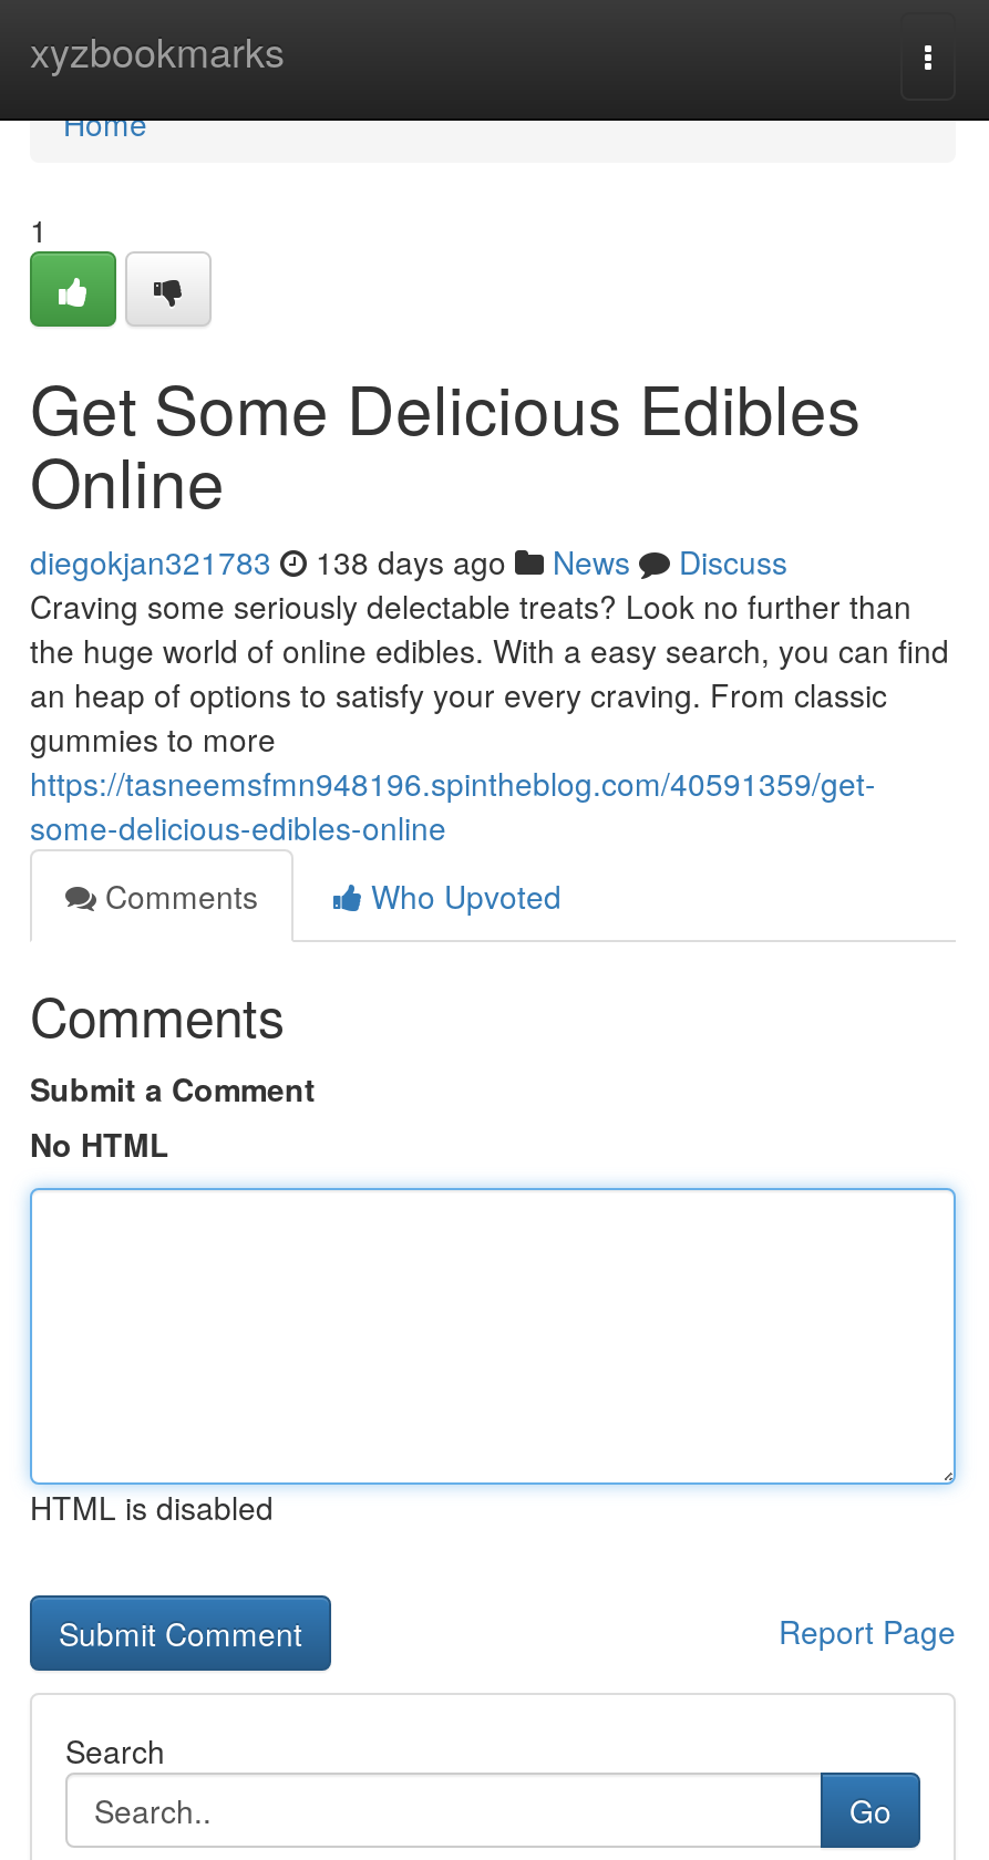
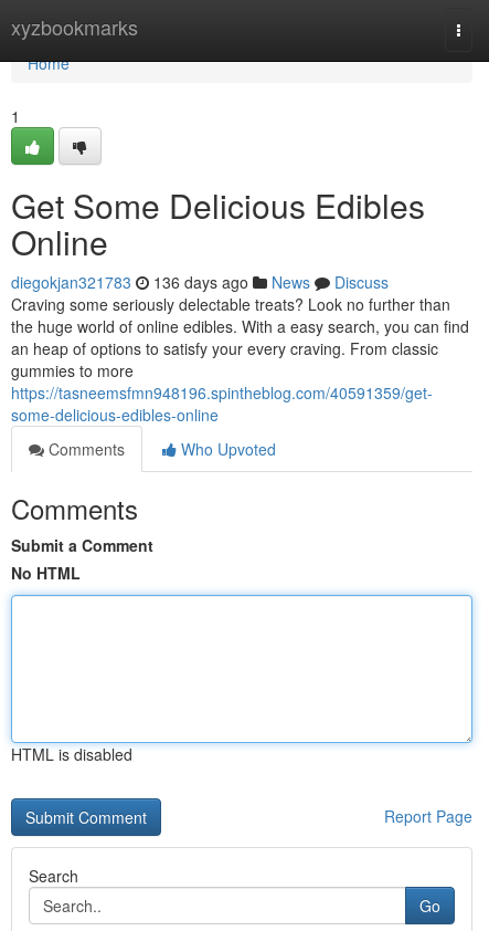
[30,539,787,583] diegokjan321783 138 days ago News Discuss -> [11,271,389,293] diegokjan321783 136 days ago News Discuss

